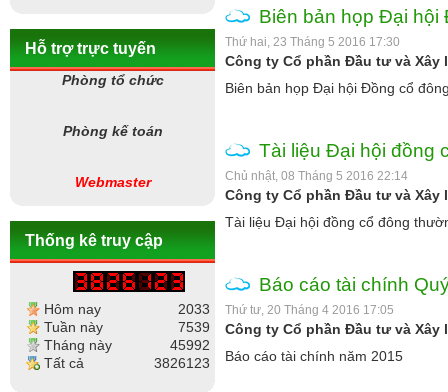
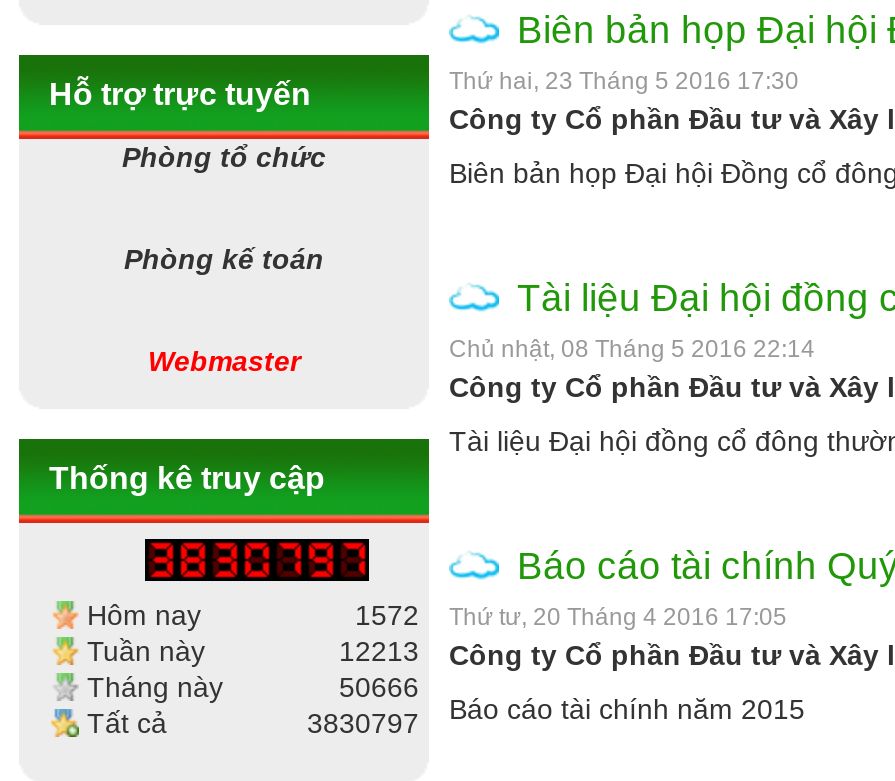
[178,301,394,317] 2033 Thứ tư, 20 Tháng 4 2016 17:05 -> [355,599,787,631] 1572 Thứ tư, 20 Tháng 4 2016 17:05
[178,319,210,335] 7539 -> [339,635,419,667] 12213
[170,337,210,353] 45992 -> [339,671,419,703] 50666
[154,348,403,371] 3826123 Báo cáo tài chính năm 2015 -> [307,693,805,739] 3830797 Báo cáo tài chính năm 2015

